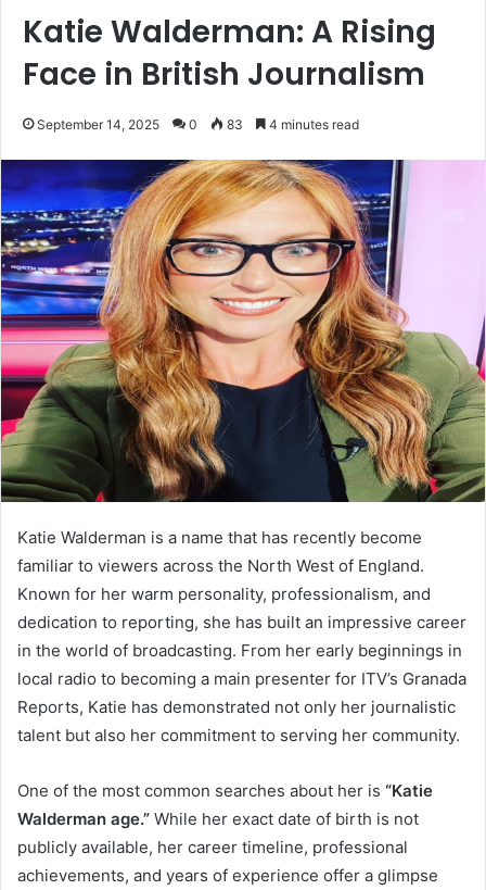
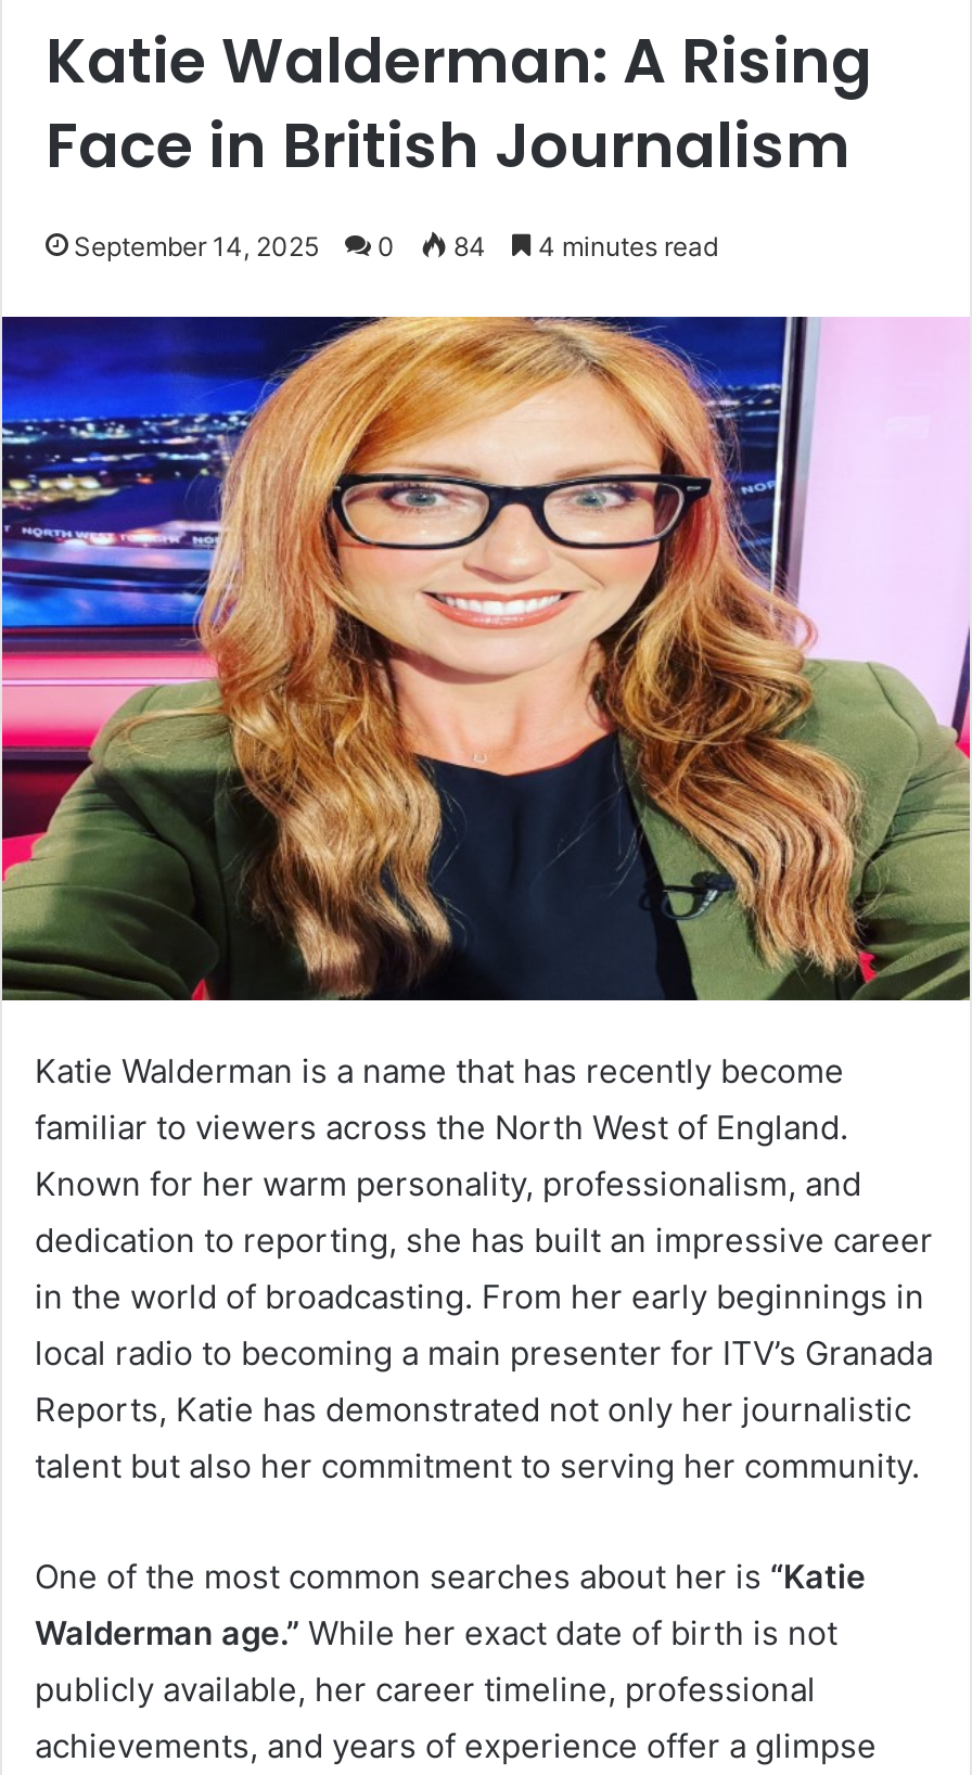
[37,116,359,133] September 14, 2025 0 83 4 minutes read -> [74,230,718,263] September 14, 2025 0 84 4 minutes read

